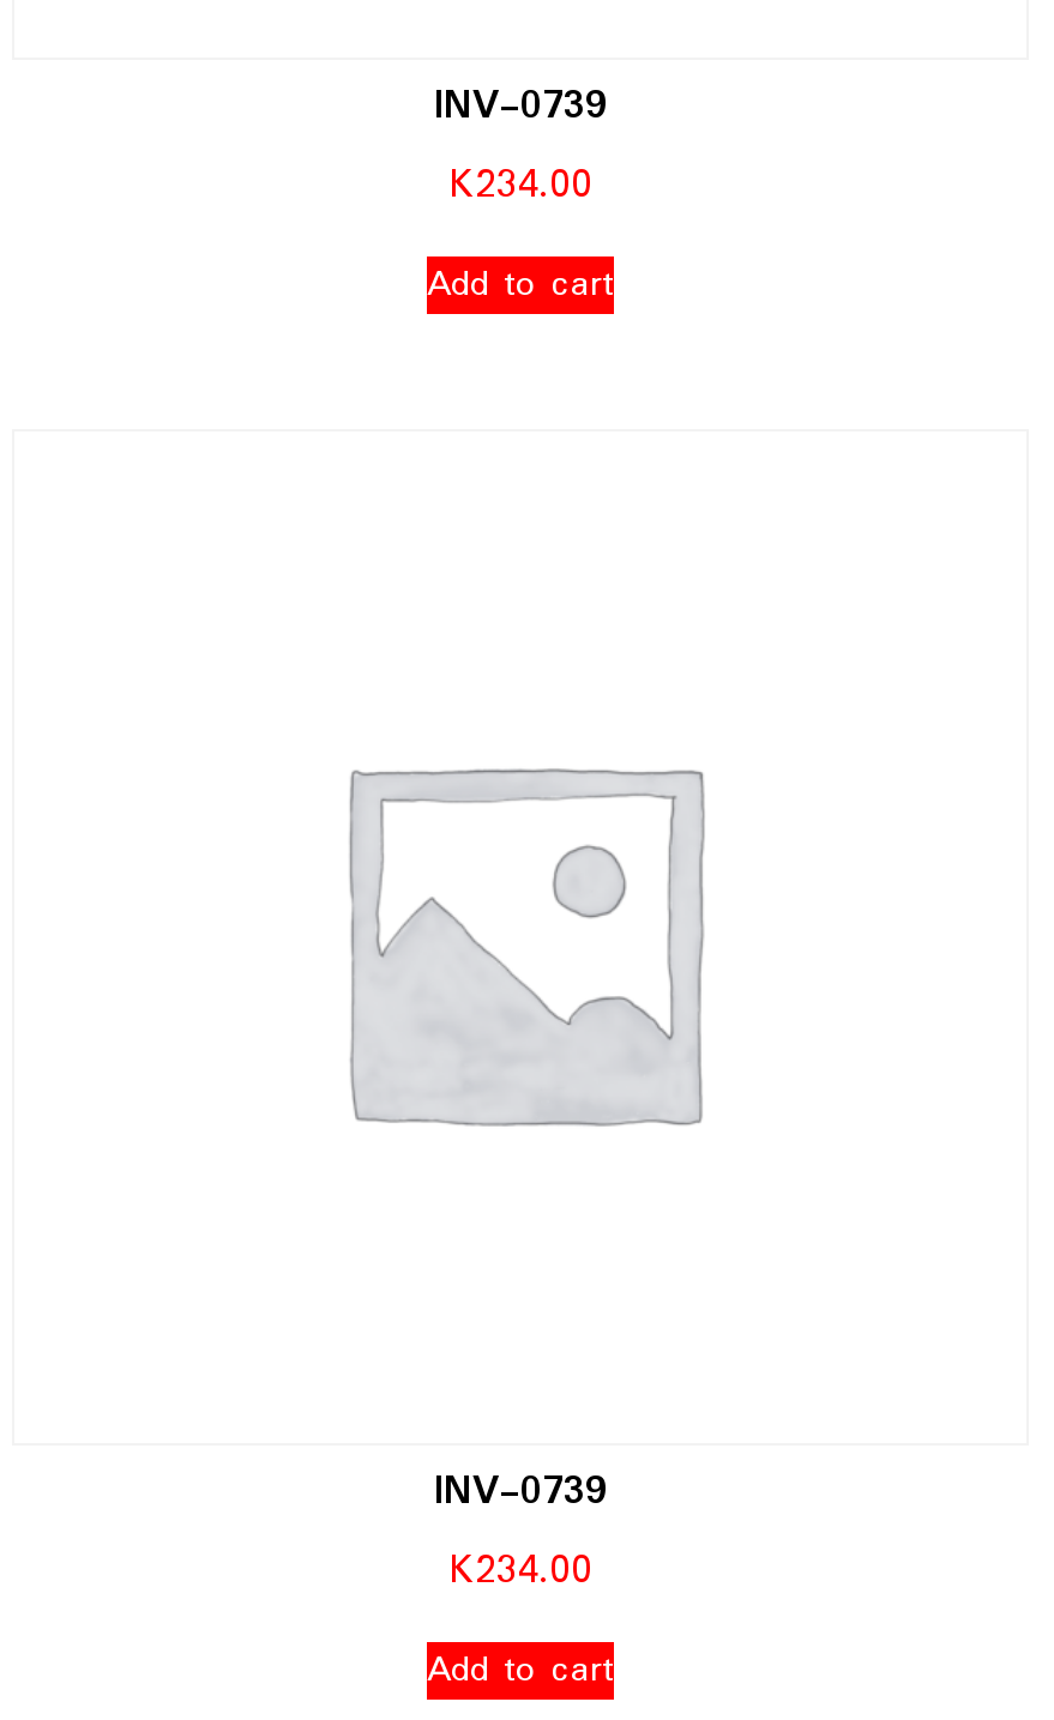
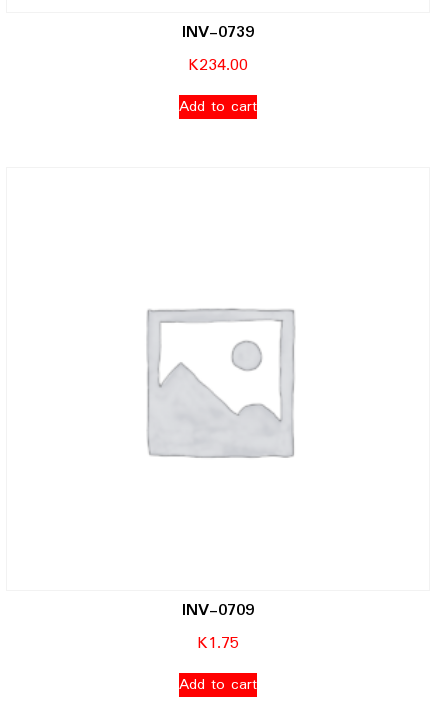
[434,1459,607,1603] INV-0739 | K234.00 -> [182,597,254,657] INV-0709 | K1.75

